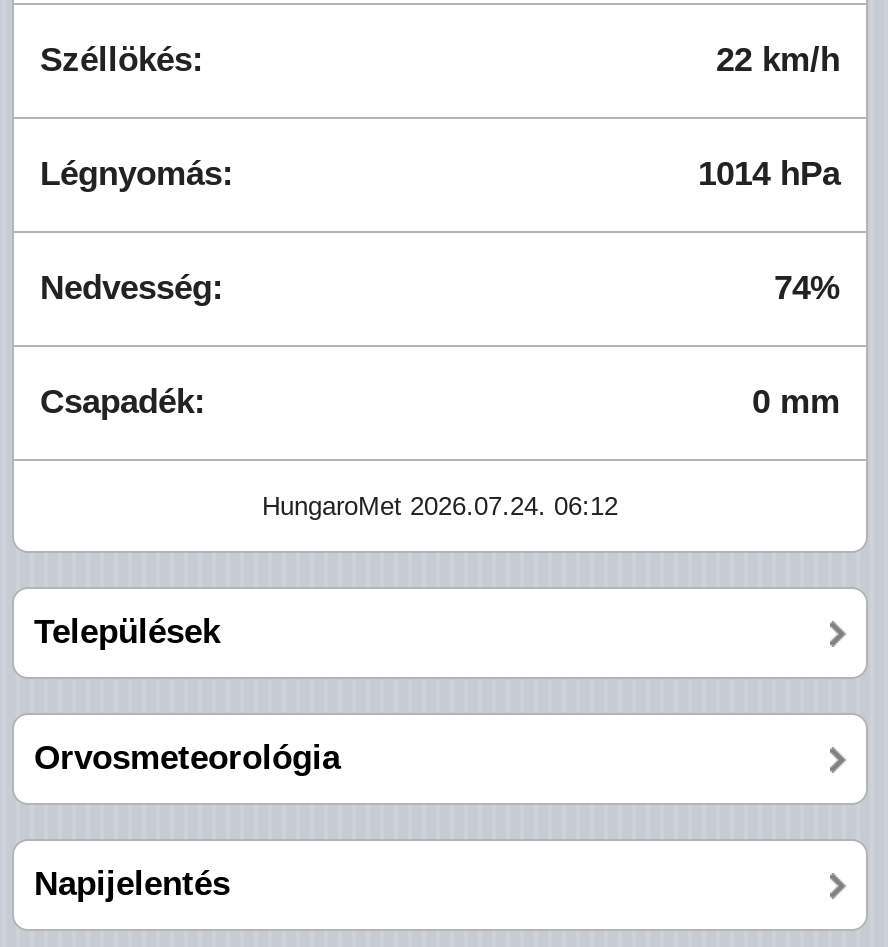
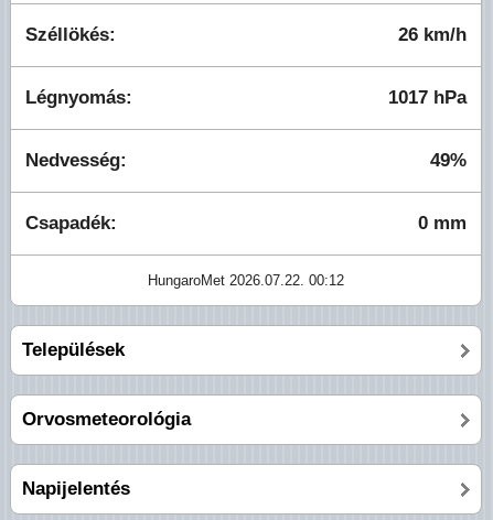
[716,41,840,79] 22 km/h -> [398,24,467,45] 26 km/h
[698,155,840,193] 1014 hPa -> [388,87,467,108] 1017 hPa
[774,269,840,307] 74% -> [430,150,467,171] 49%
[262,491,618,521] HungaroMet 2026.07.24. 06:12 -> [148,272,344,289] HungaroMet 2026.07.22. 00:12

